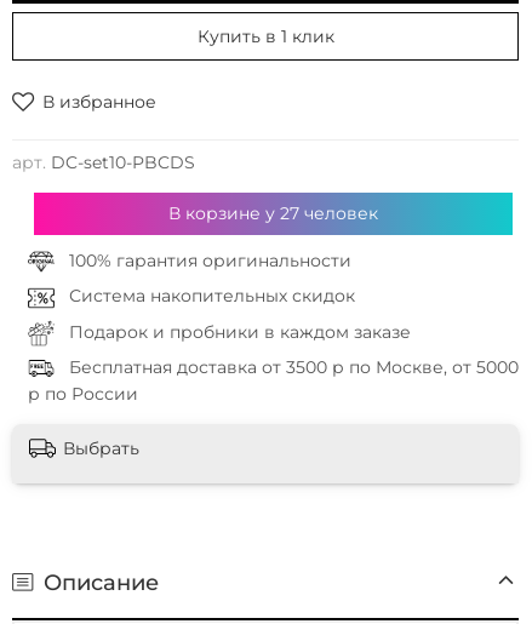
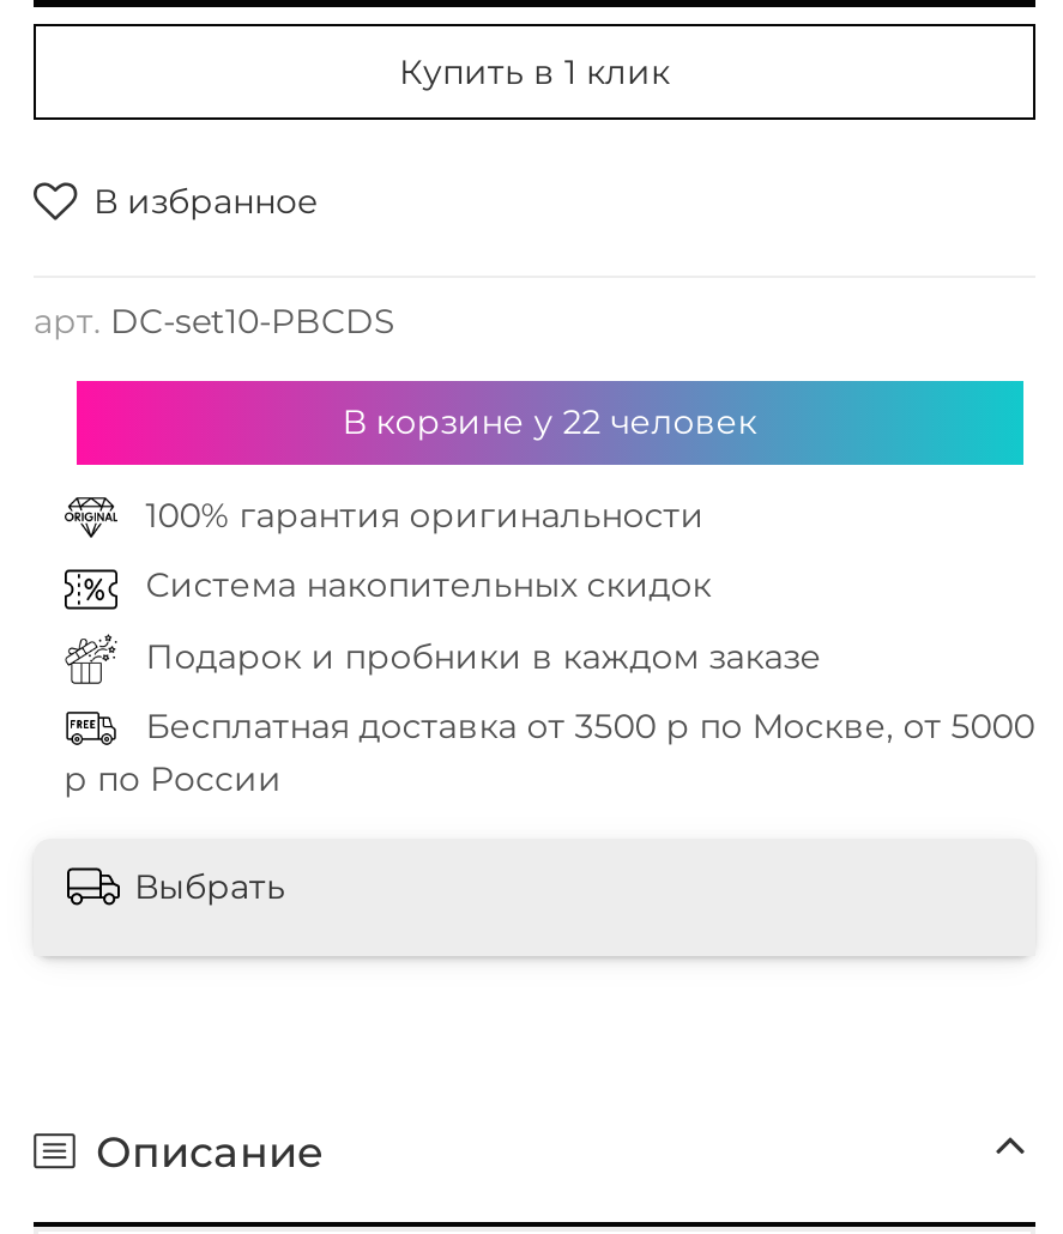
[168,202,378,224] В корзине у 27 человек -> [342,400,757,443] В корзине у 22 человек

